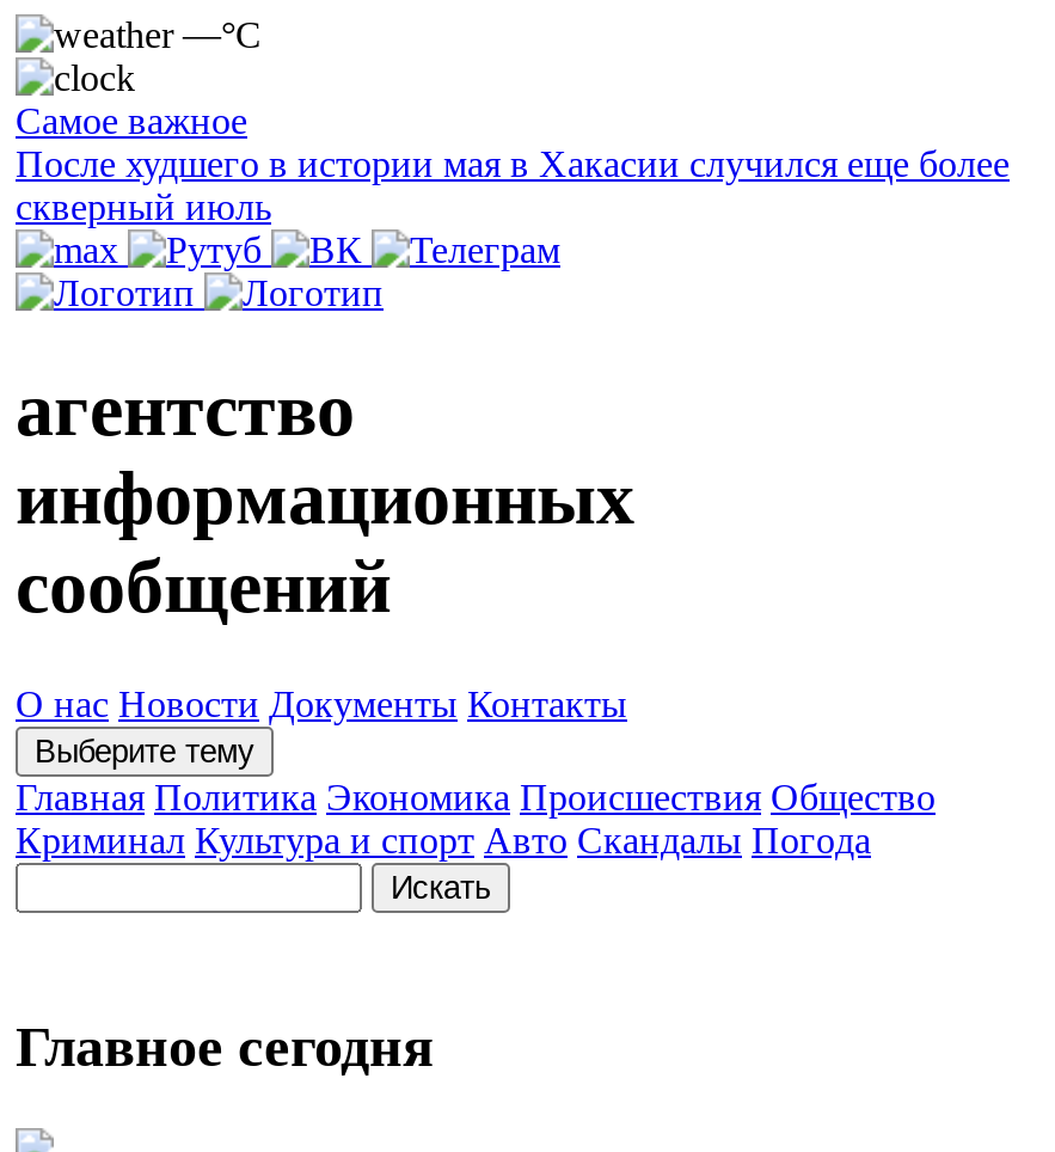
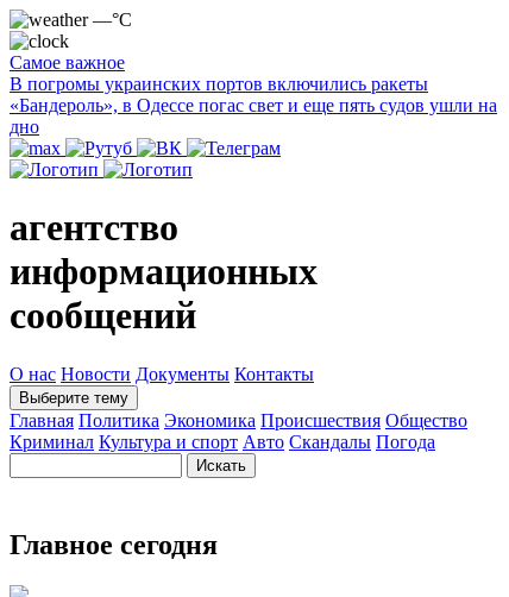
[16,143,1010,227] После худшего в истории мая в Хакасии случился еще более | скверный июль -> [10,74,497,137] В погромы украинских портов включились ракеты | «Бандероль», в Одессе погас свет и еще пять судов ушли на | дно

